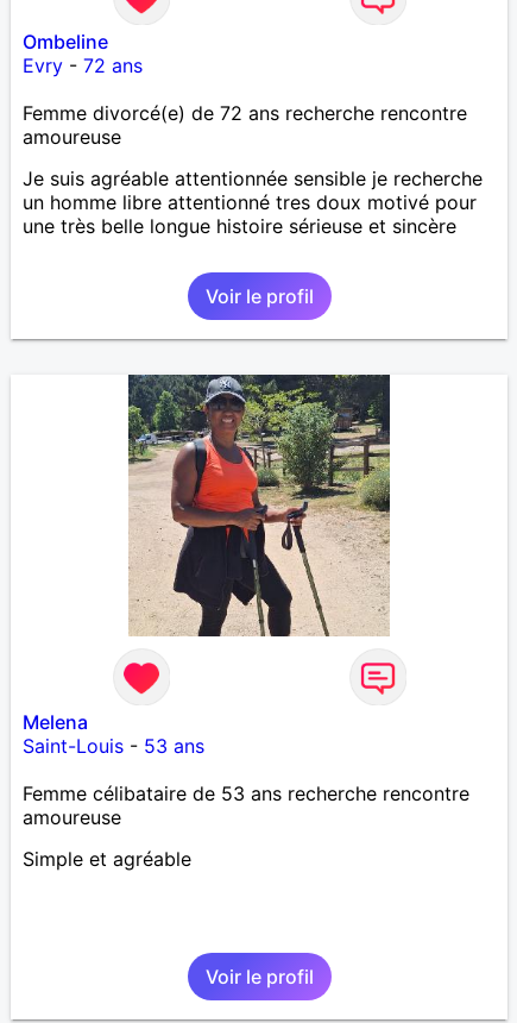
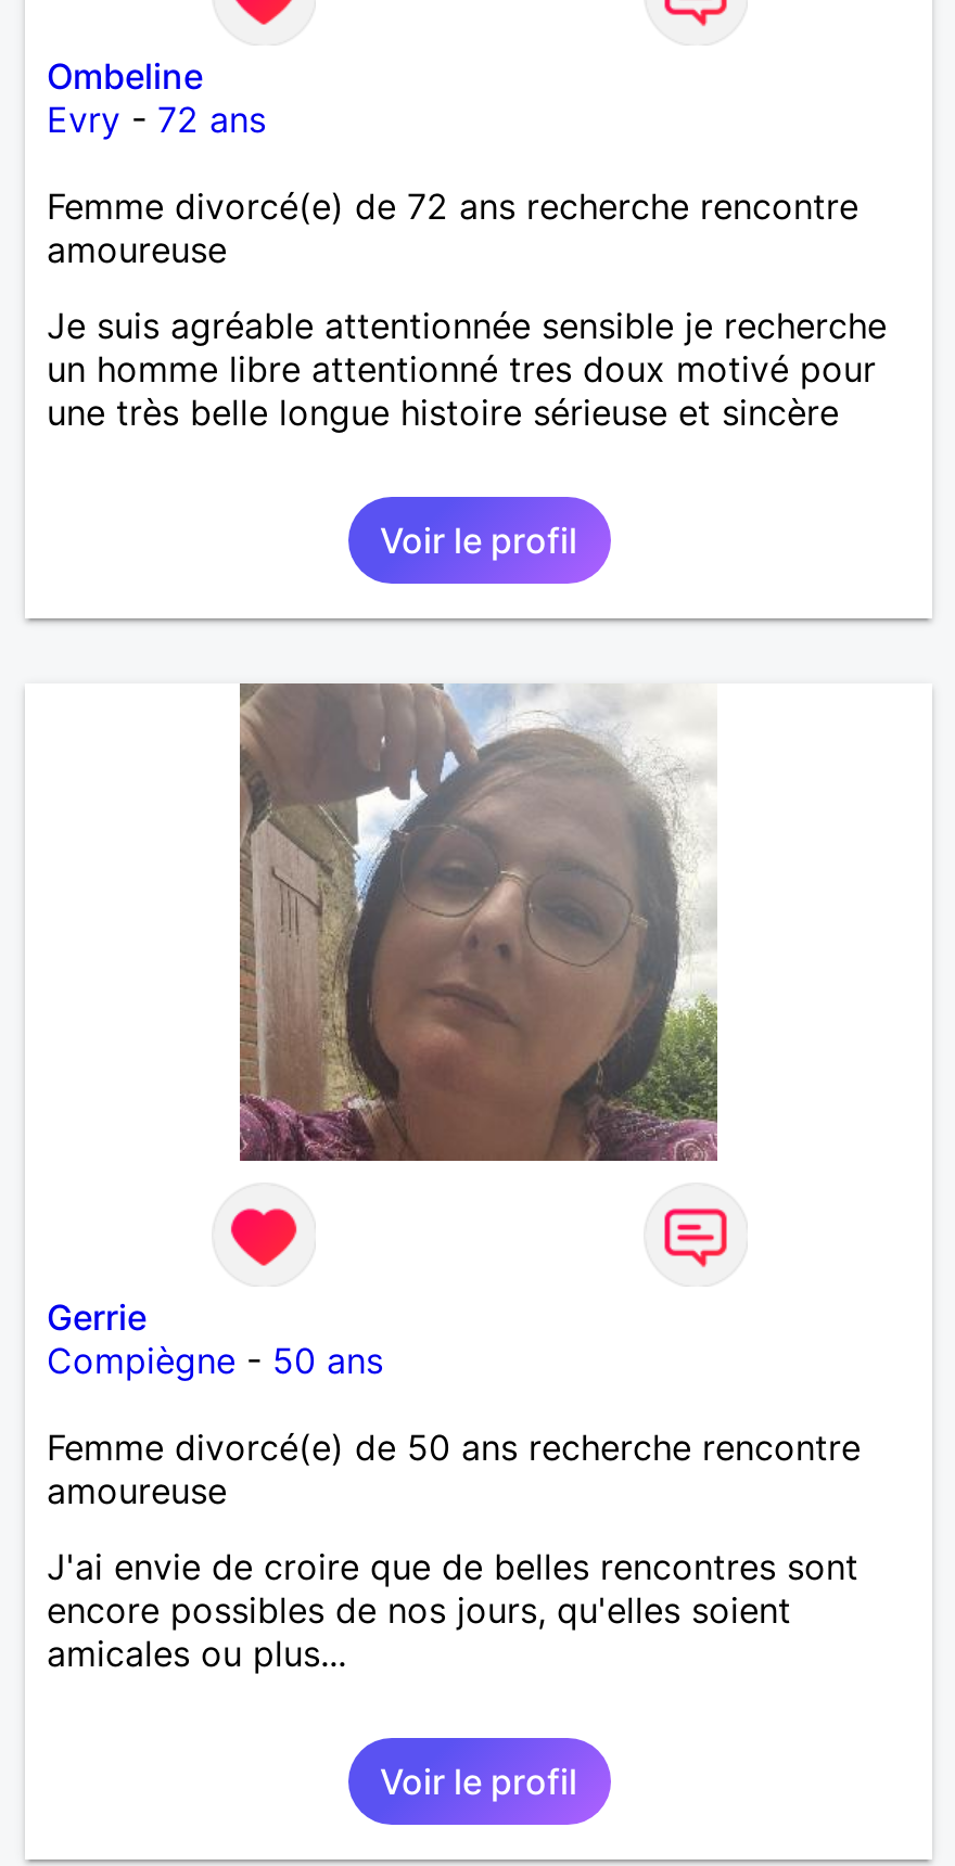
[127,374,391,636] [image] -> [238,681,720,1163] [image]
[23,710,204,758] Melena | Saint-Louis - 53 ans -> [47,1295,383,1382] Gerrie | Compiègne - 50 ans
[23,781,469,805] Femme célibataire de 53 ans recherche rencontre -> [47,1425,861,1469] Femme divorcé(e) de 50 ans recherche rencontre
[23,847,191,871] Simple et agréable -> [47,1545,858,1675] J'ai envie de croire que de belles rencontres sont | encore possibles de nos jours, qu'elles soient | amicales ou plus...

